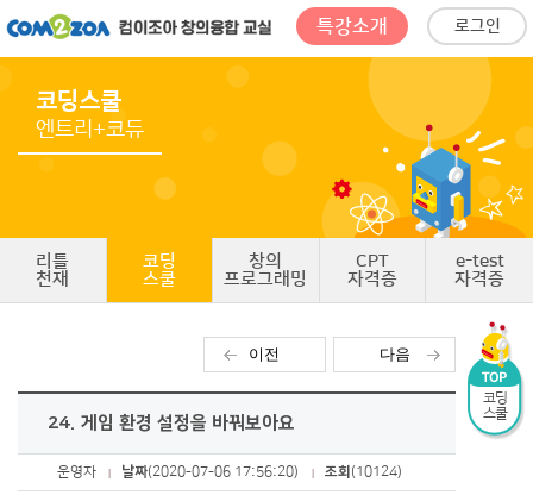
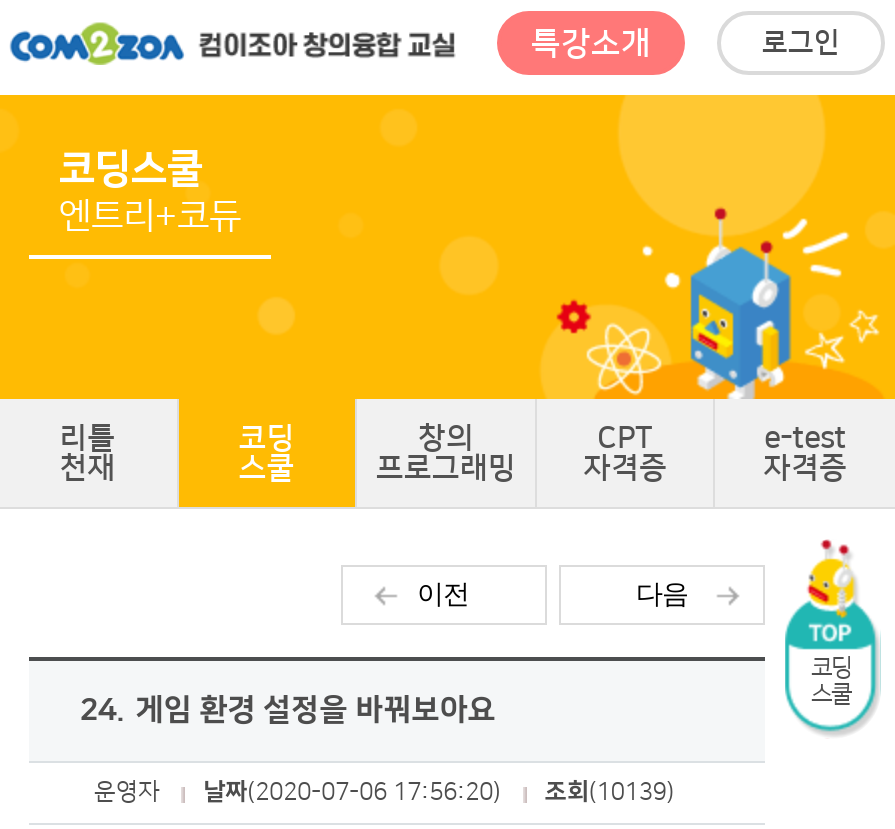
[57,464,402,480] 운영자 날짜(2020-07-06 17:56:20) 조회(10124) -> [94,780,675,806] 운영자 날짜(2020-07-06 17:56:20) 조회(10139)

